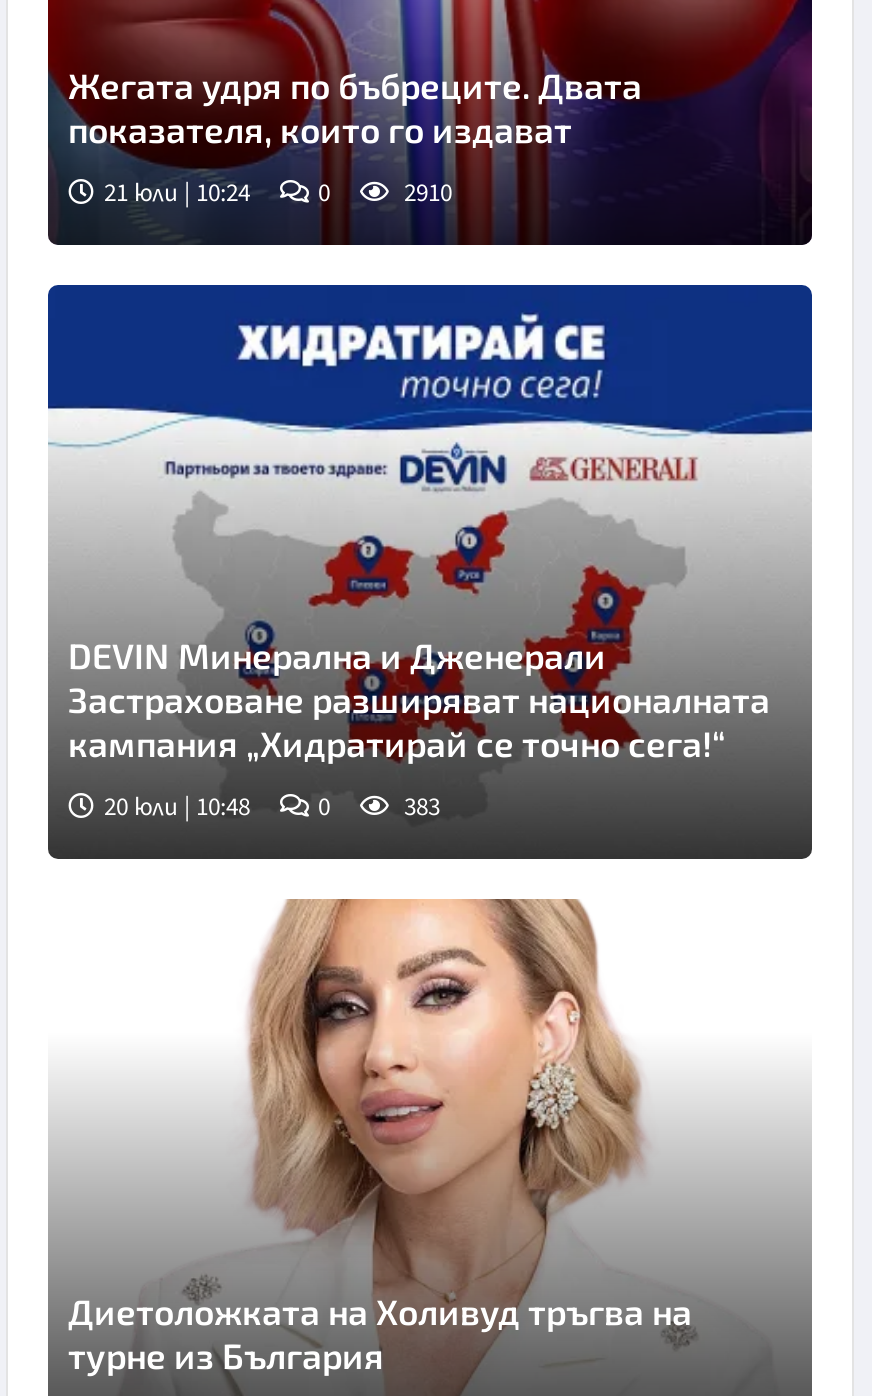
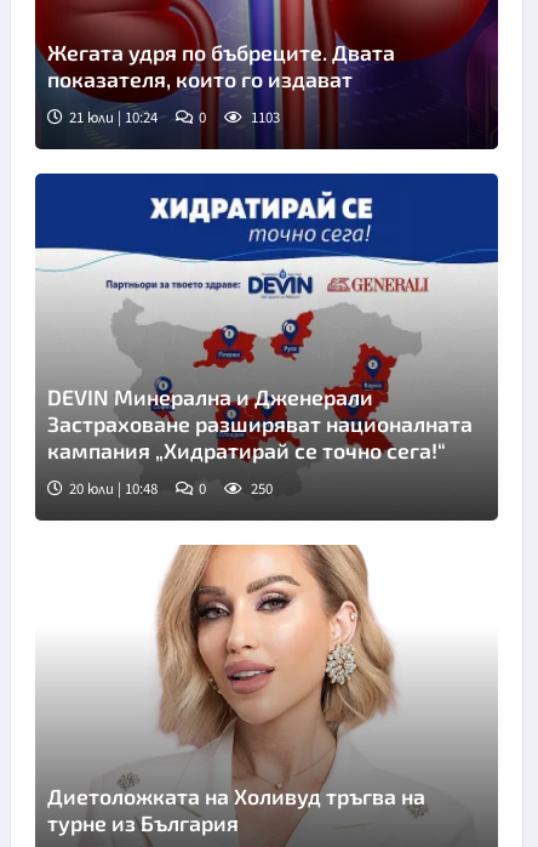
[398,176,452,212] 2910 -> [247,107,280,129] 1103
[398,789,440,825] 383 -> [247,479,273,501] 250

